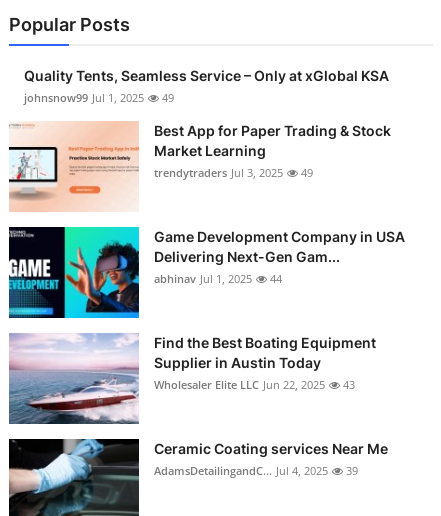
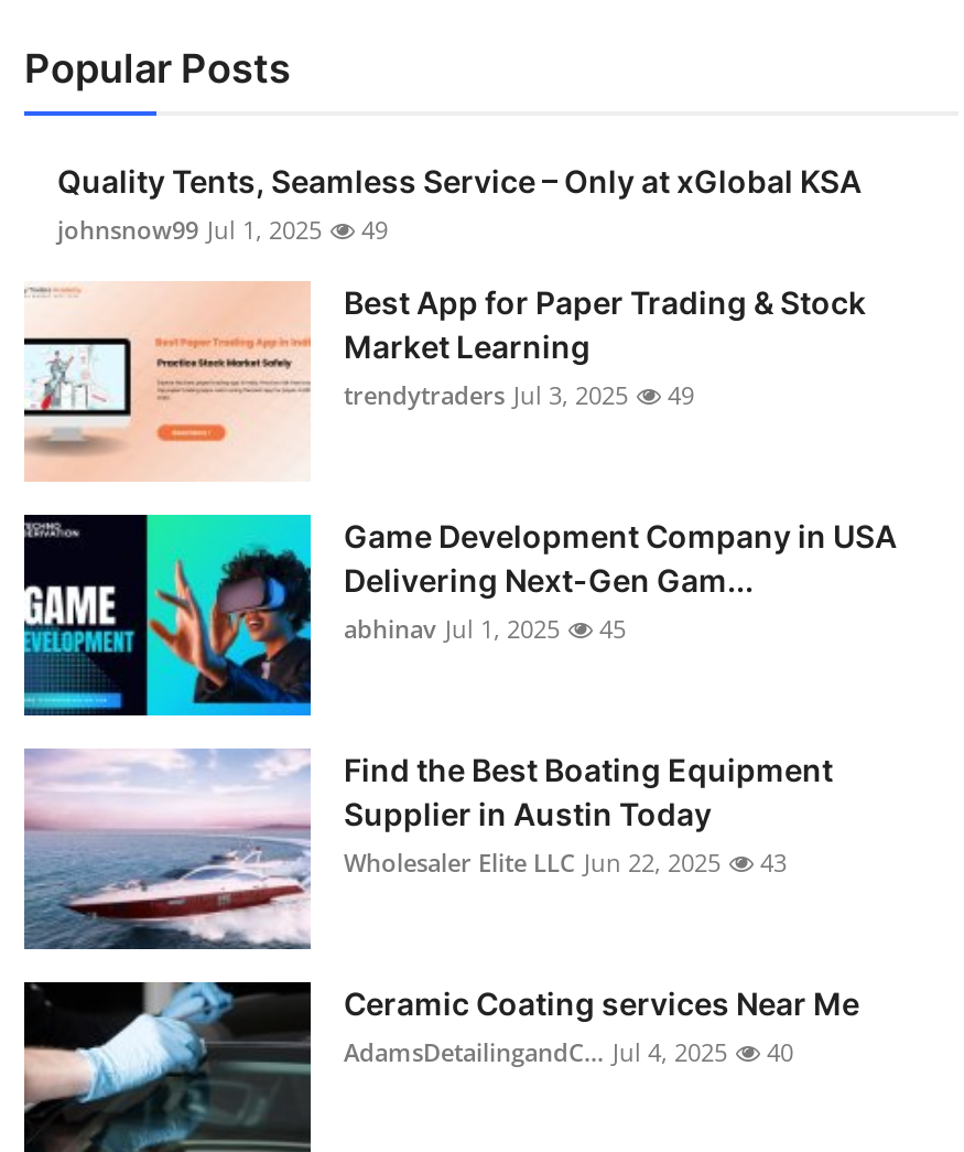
[154,271,282,286] abhinav Jul 1, 2025 44 -> [344,611,626,644] abhinav Jul 1, 2025 45
[154,463,358,478] AdamsDetailingandC... Jul 4, 2025 39 -> [344,1034,793,1068] AdamsDetailingandC... Jul 4, 2025 40

